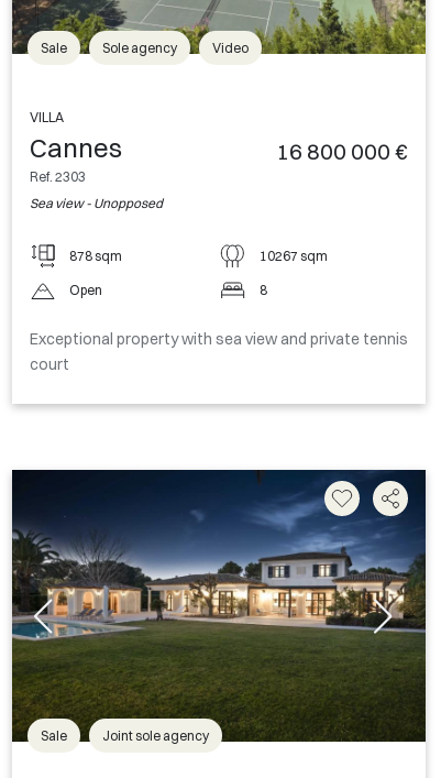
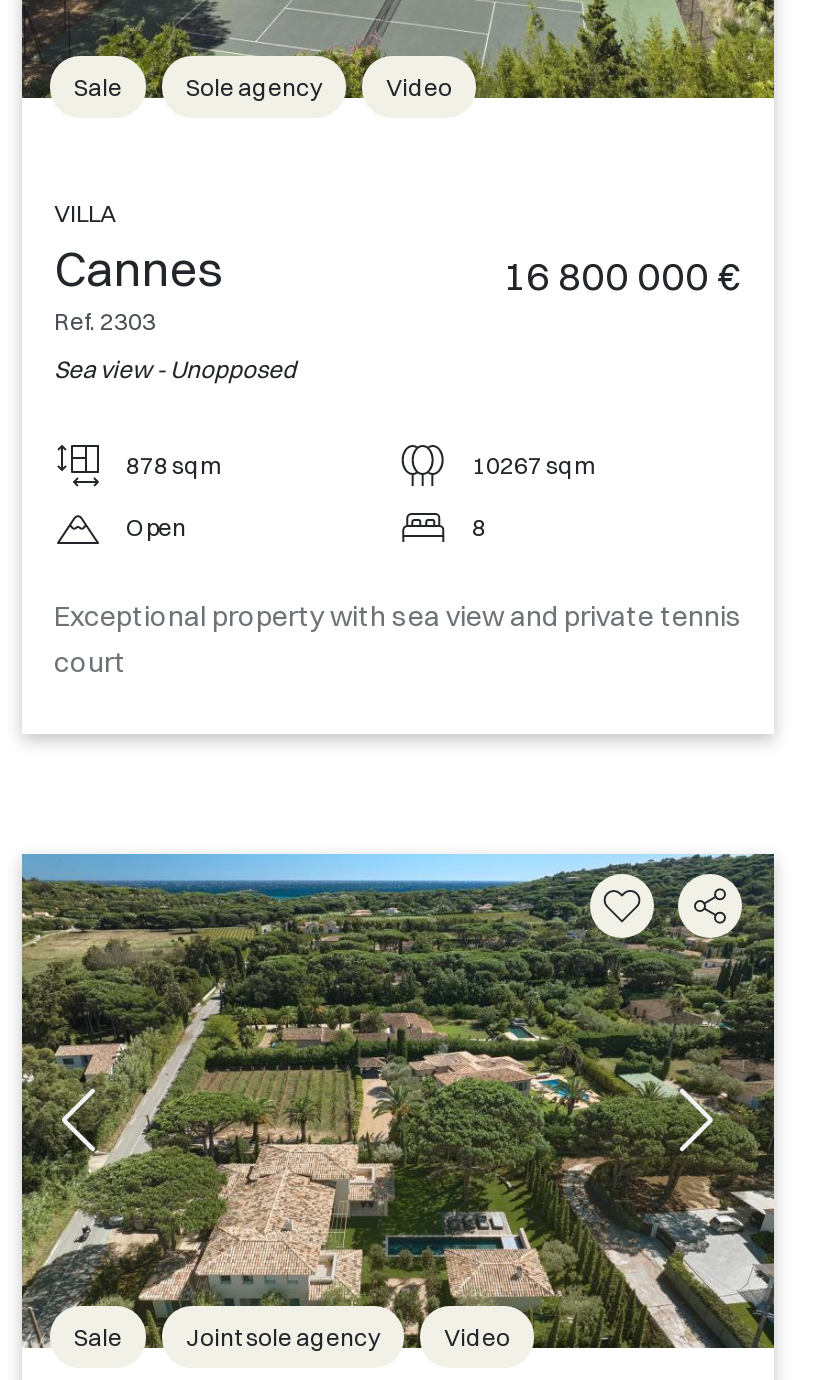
[11,469,427,743] [image] -> [20,852,776,1348] [image]
none -> [444,1323,510,1353] Video

